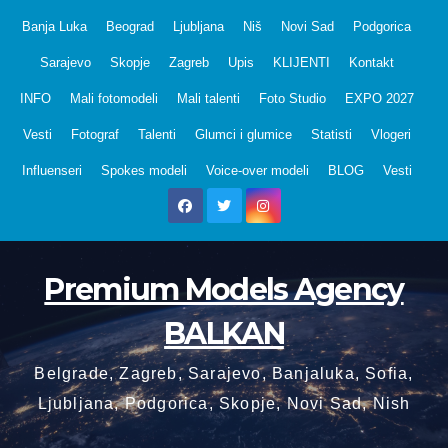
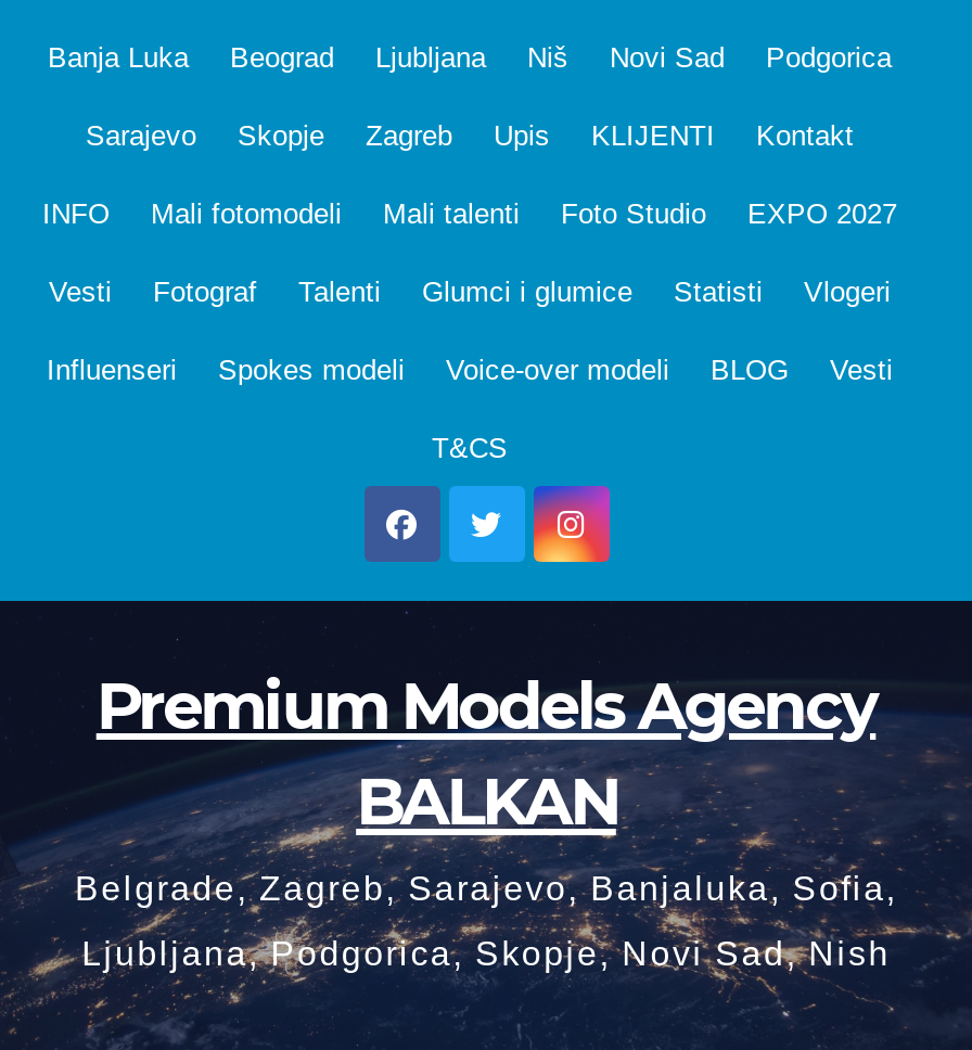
none -> [432,432,508,464] T&CS

